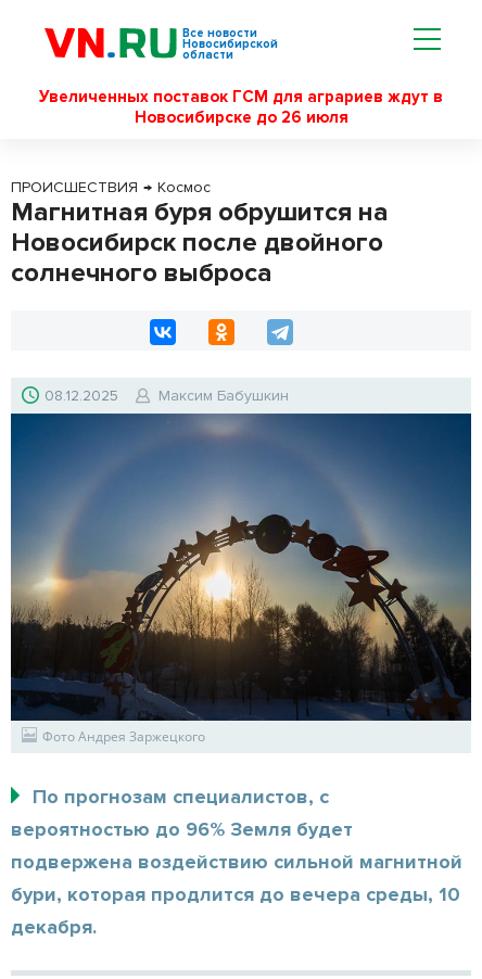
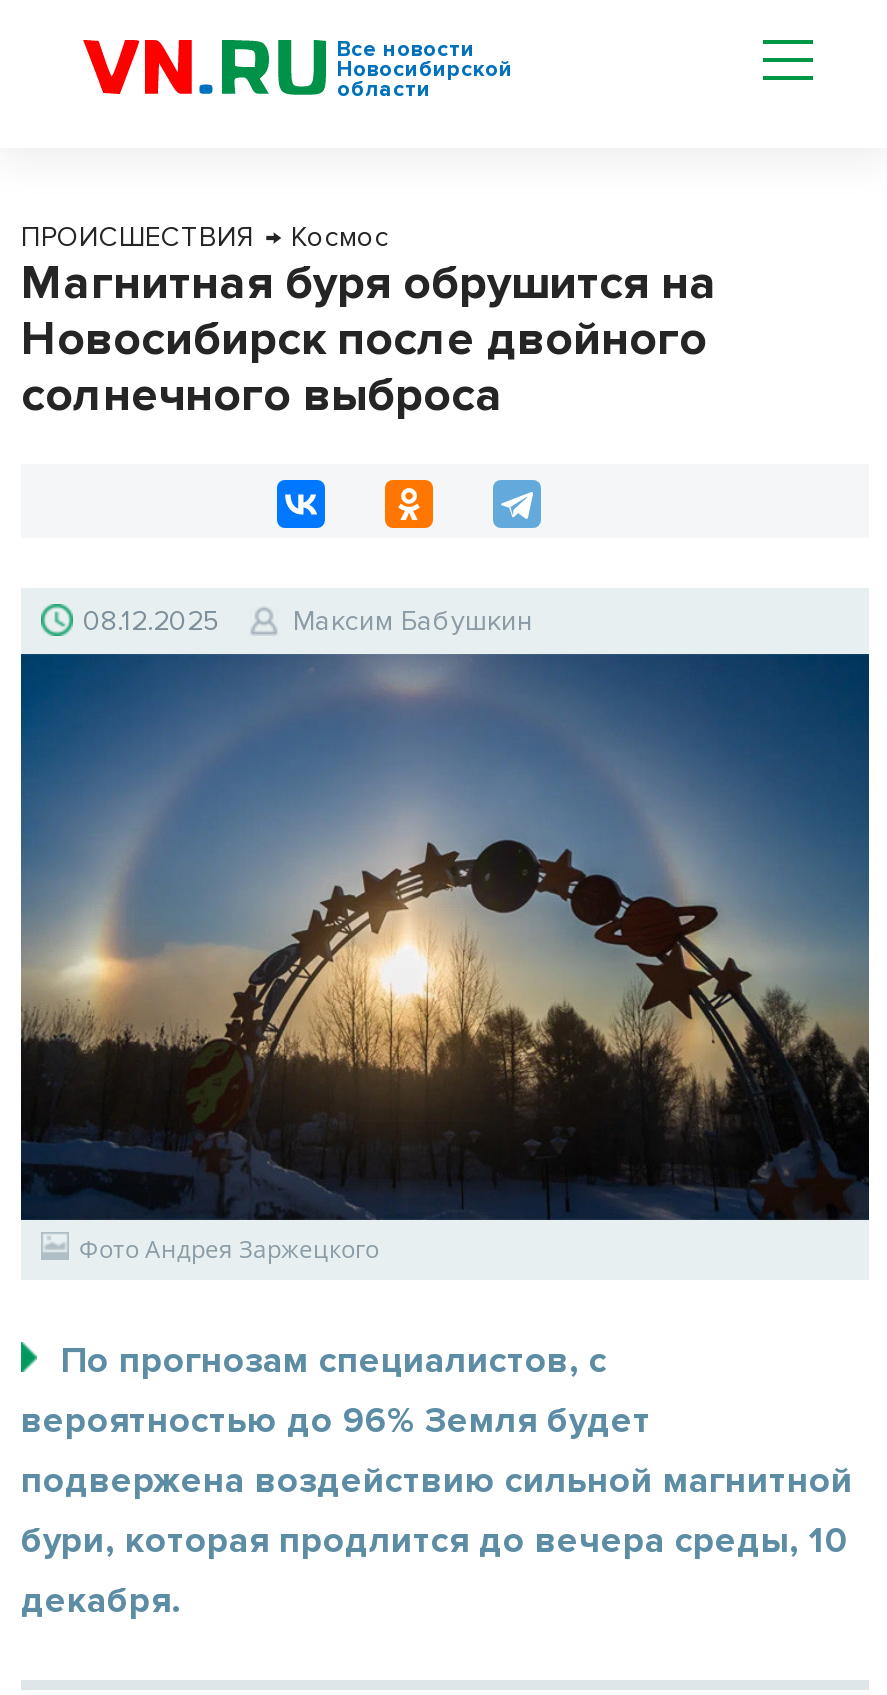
[39,87,443,127] Увеличенных поставок ГСМ для аграриев ждут в | Новосибирске до 26 июля -> none

